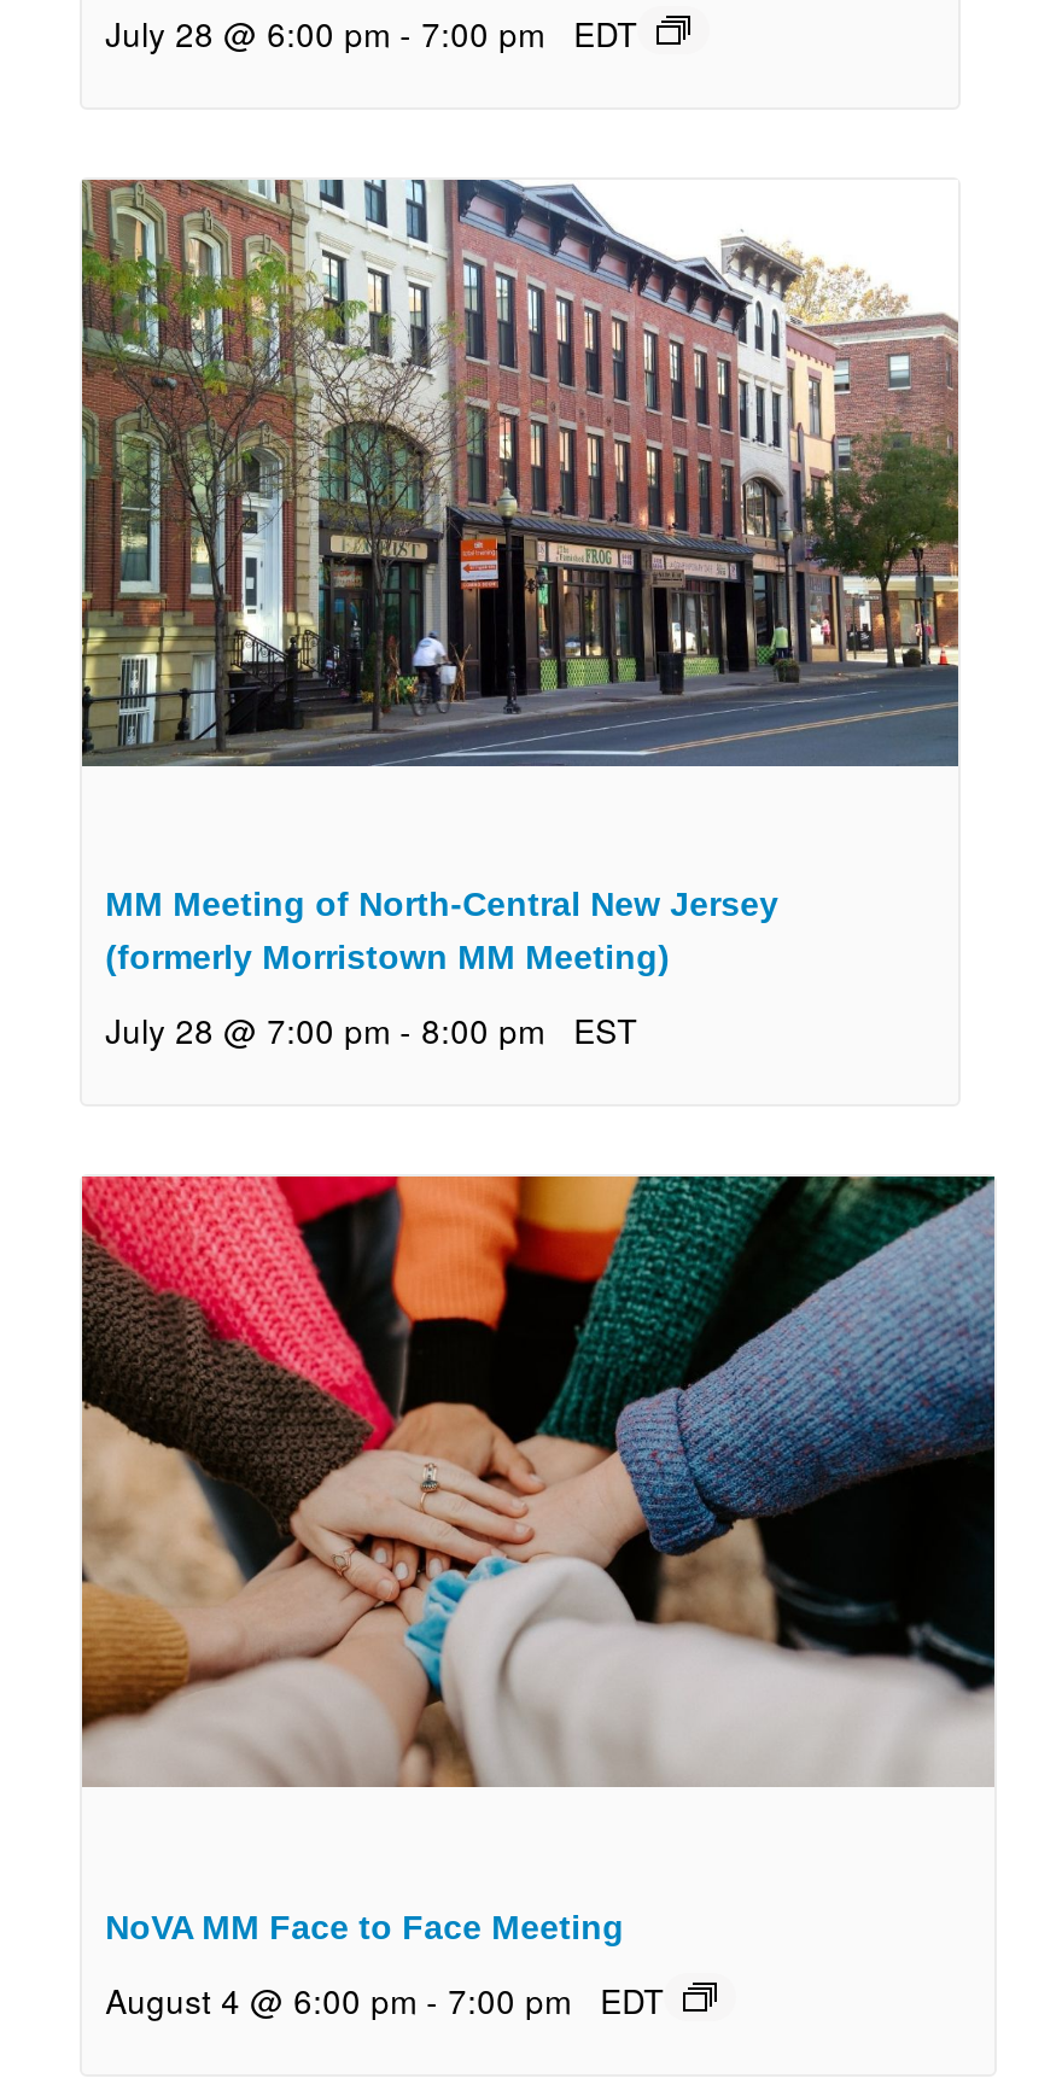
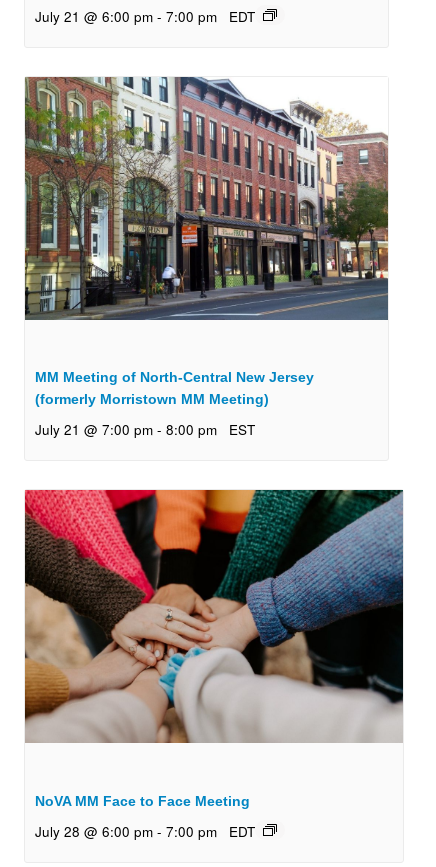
[105,12,636,57] July 28 @ 6:00 pm - 7:00 pm EDT -> [35,7,255,26] July 21 @ 6:00 pm - 7:00 pm EDT
[105,1008,636,1053] July 28 @ 7:00 pm - 8:00 pm EST -> [35,420,255,439] July 21 @ 7:00 pm - 8:00 pm EST
[105,1978,663,2024] August 4 @ 6:00 pm - 7:00 pm EDT -> [35,822,255,841] July 28 @ 6:00 pm - 7:00 pm EDT

